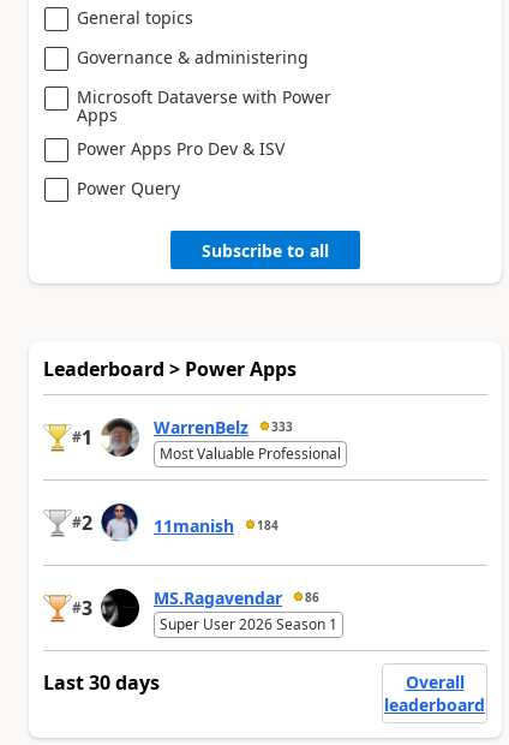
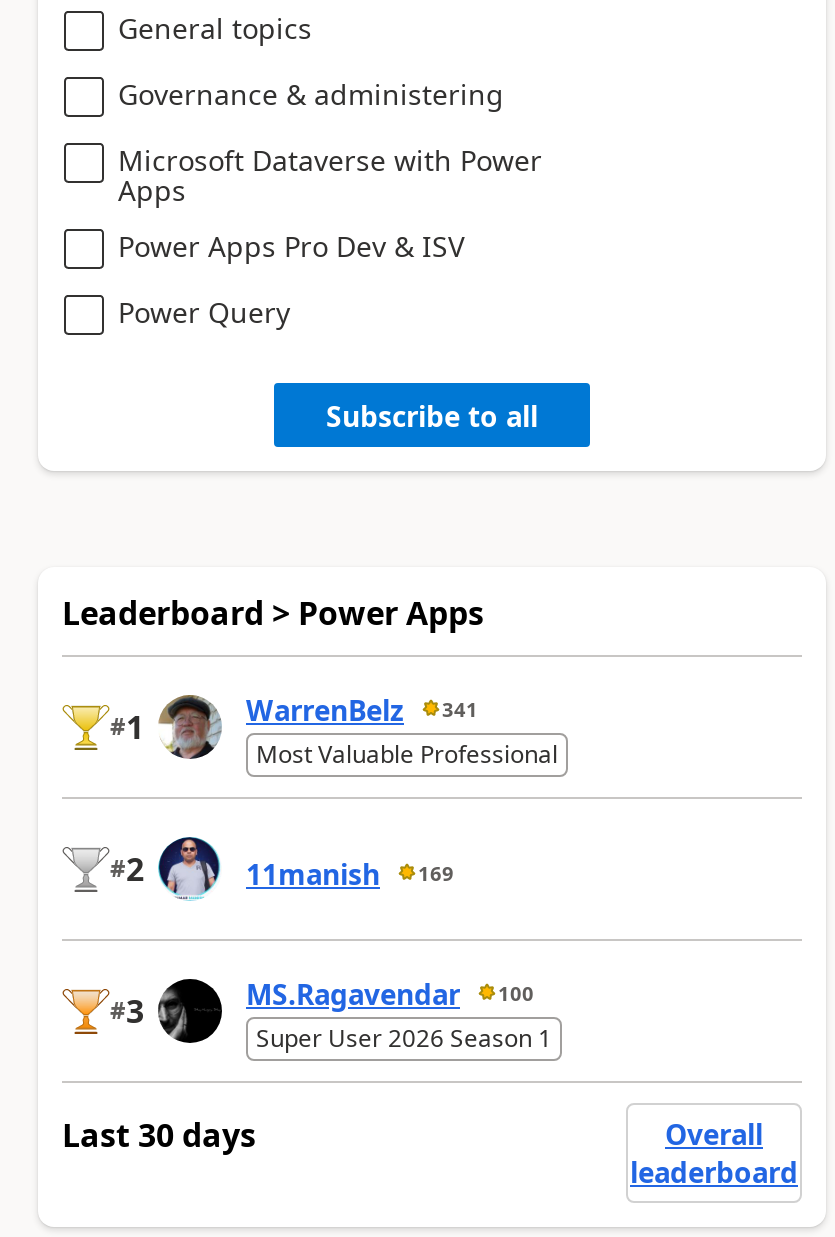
[154,415,293,438] WarrenBelz 333 -> [246,690,478,728] WarrenBelz 341
[154,514,279,537] 11manish 184 -> [246,854,454,892] 11manish 169
[154,586,319,609] MS.Ragavendar 86 -> [246,974,534,1012] MS.Ragavendar 100

